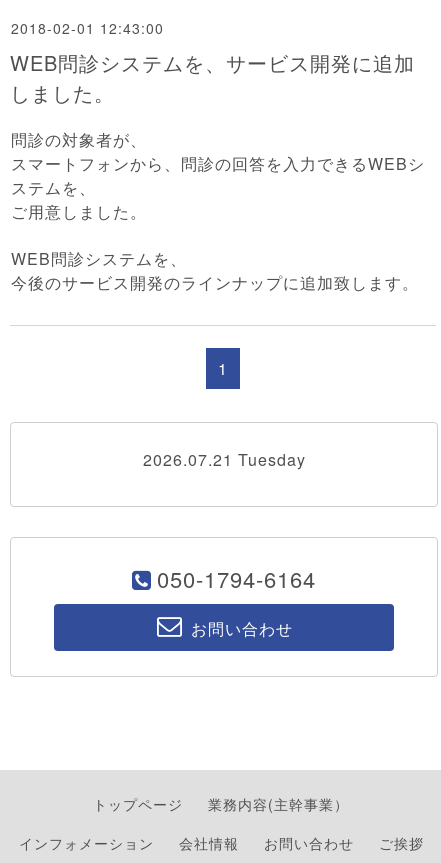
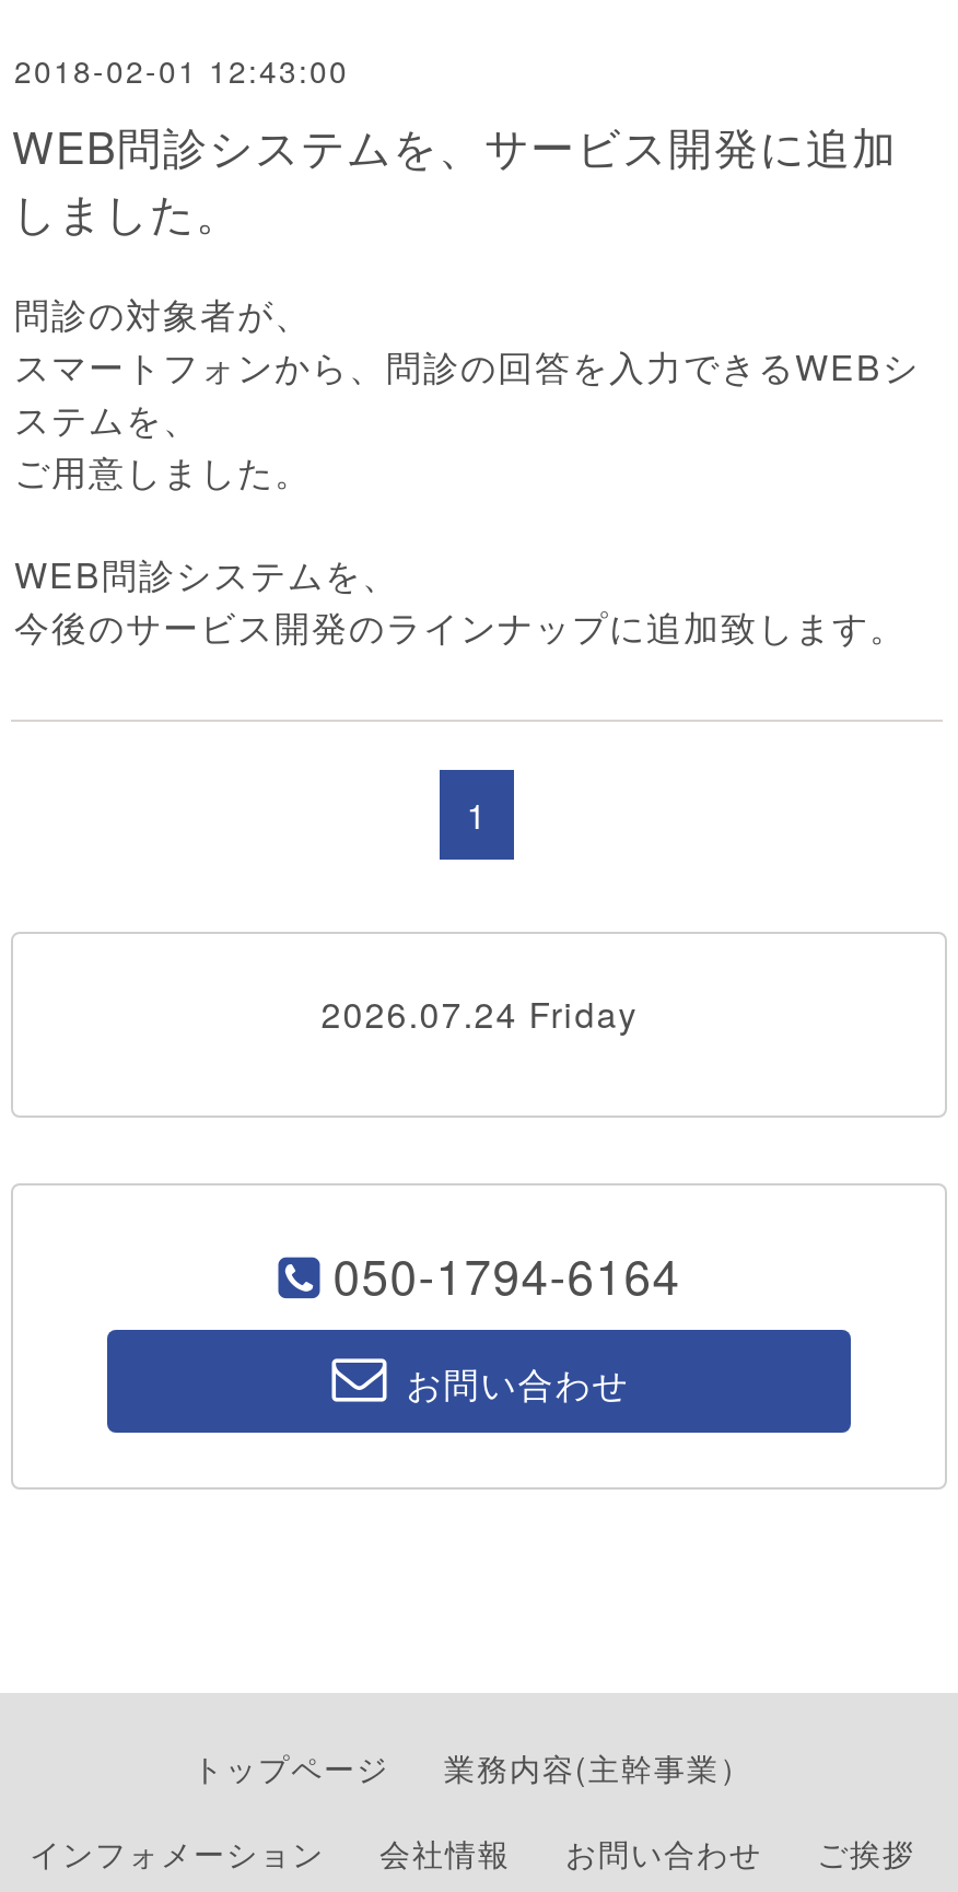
[143,448,306,471] 2026.07.21 Tuesday -> [321,989,638,1039] 2026.07.24 Friday

